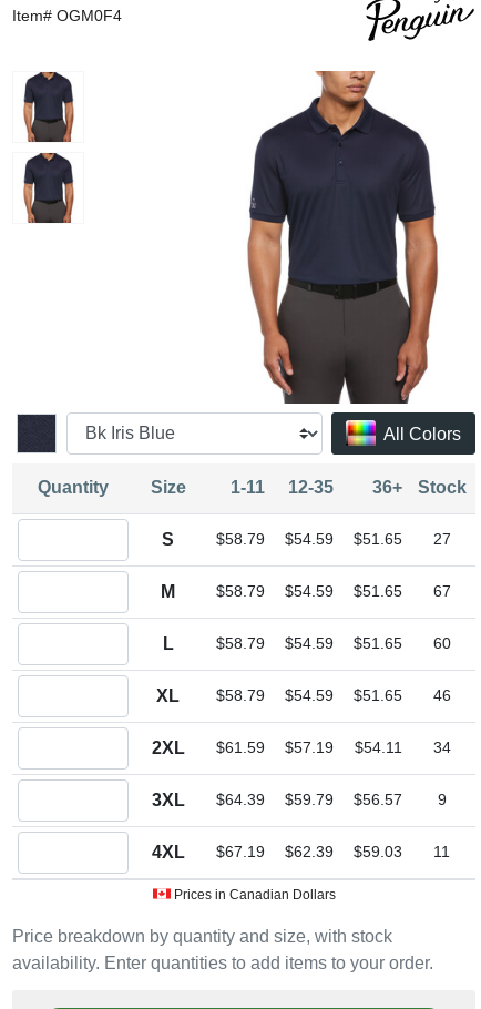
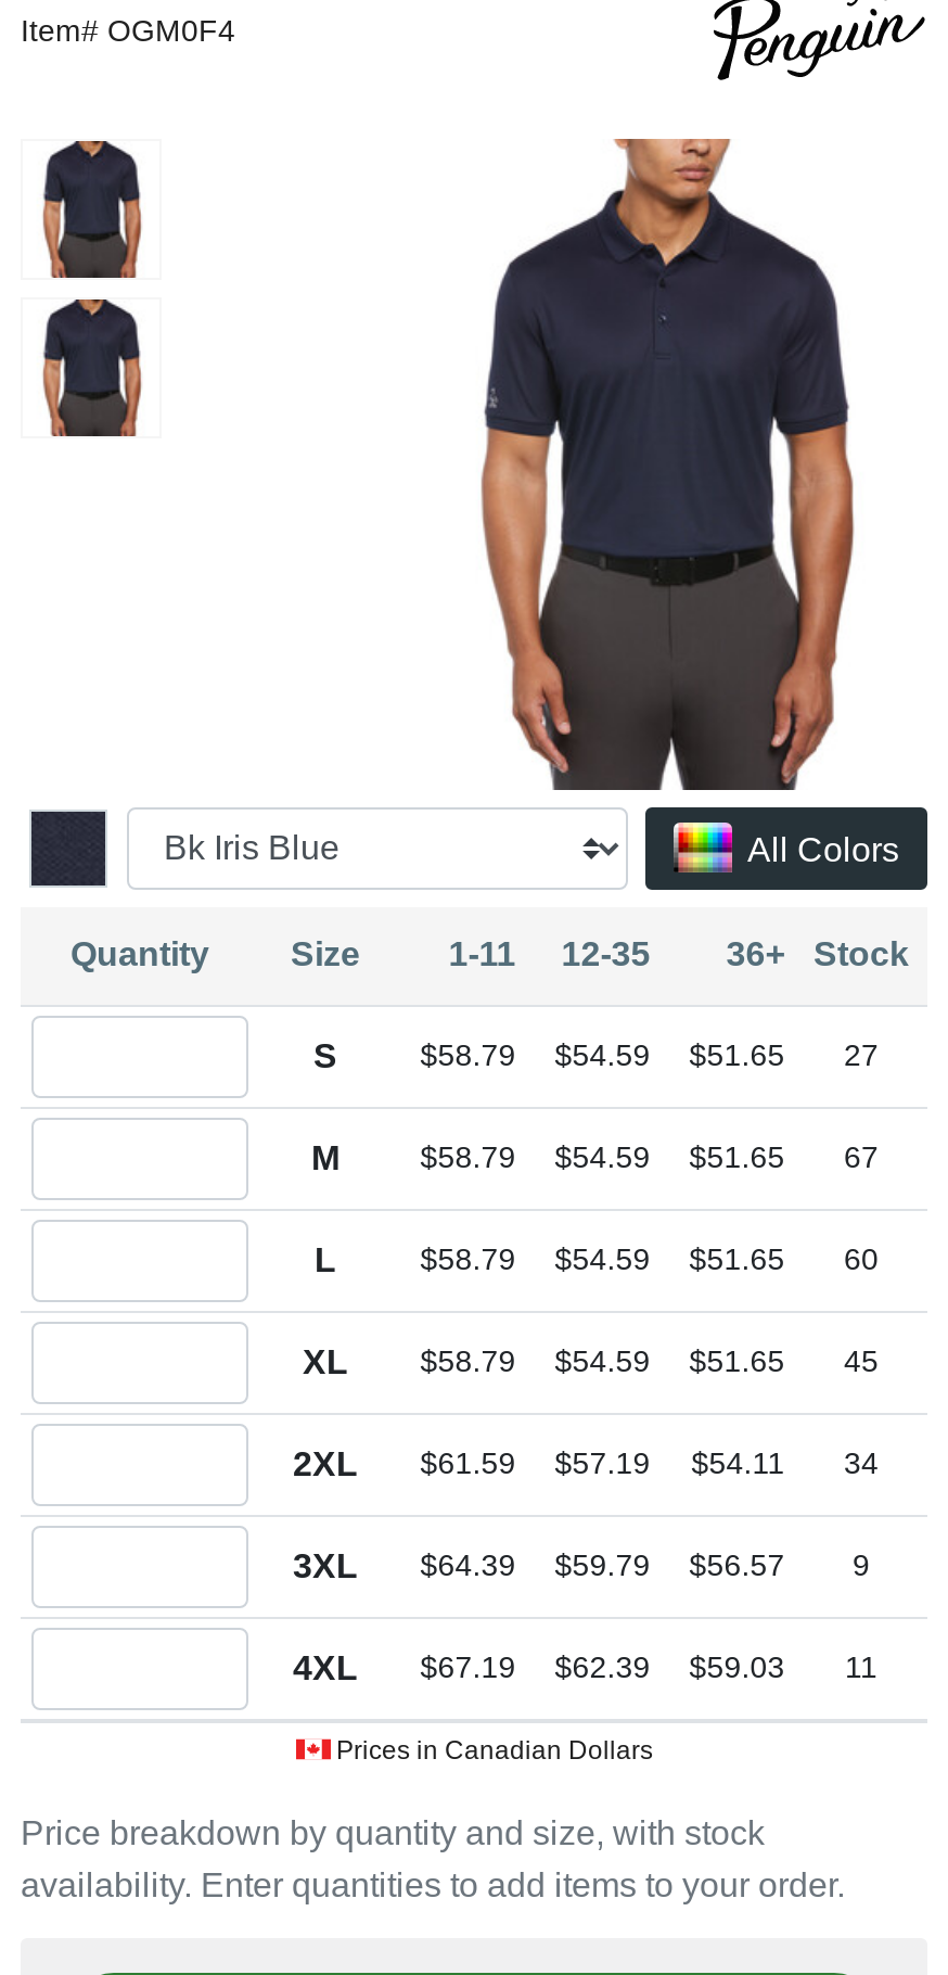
[216,686,451,704] $58.79 $54.59 $51.65 46 -> [420,1343,879,1378] $58.79 $54.59 $51.65 45

